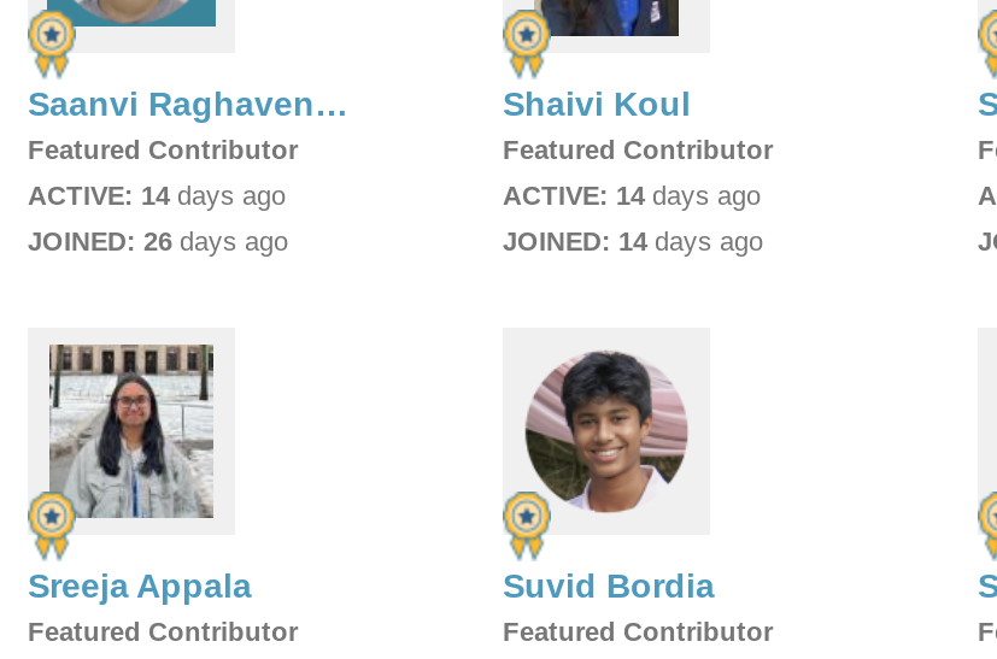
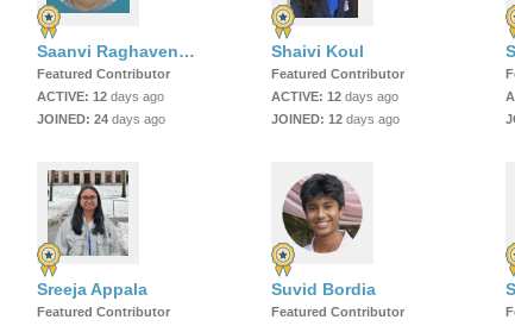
[28,181,286,210] ACTIVE: 14 days ago -> [37,89,164,104] ACTIVE: 12 days ago
[503,181,761,210] ACTIVE: 14 days ago -> [271,89,398,104] ACTIVE: 12 days ago
[28,226,288,255] JOINED: 26 days ago -> [37,112,165,126] JOINED: 24 days ago
[503,226,763,255] JOINED: 14 days ago -> [271,112,400,126] JOINED: 12 days ago

